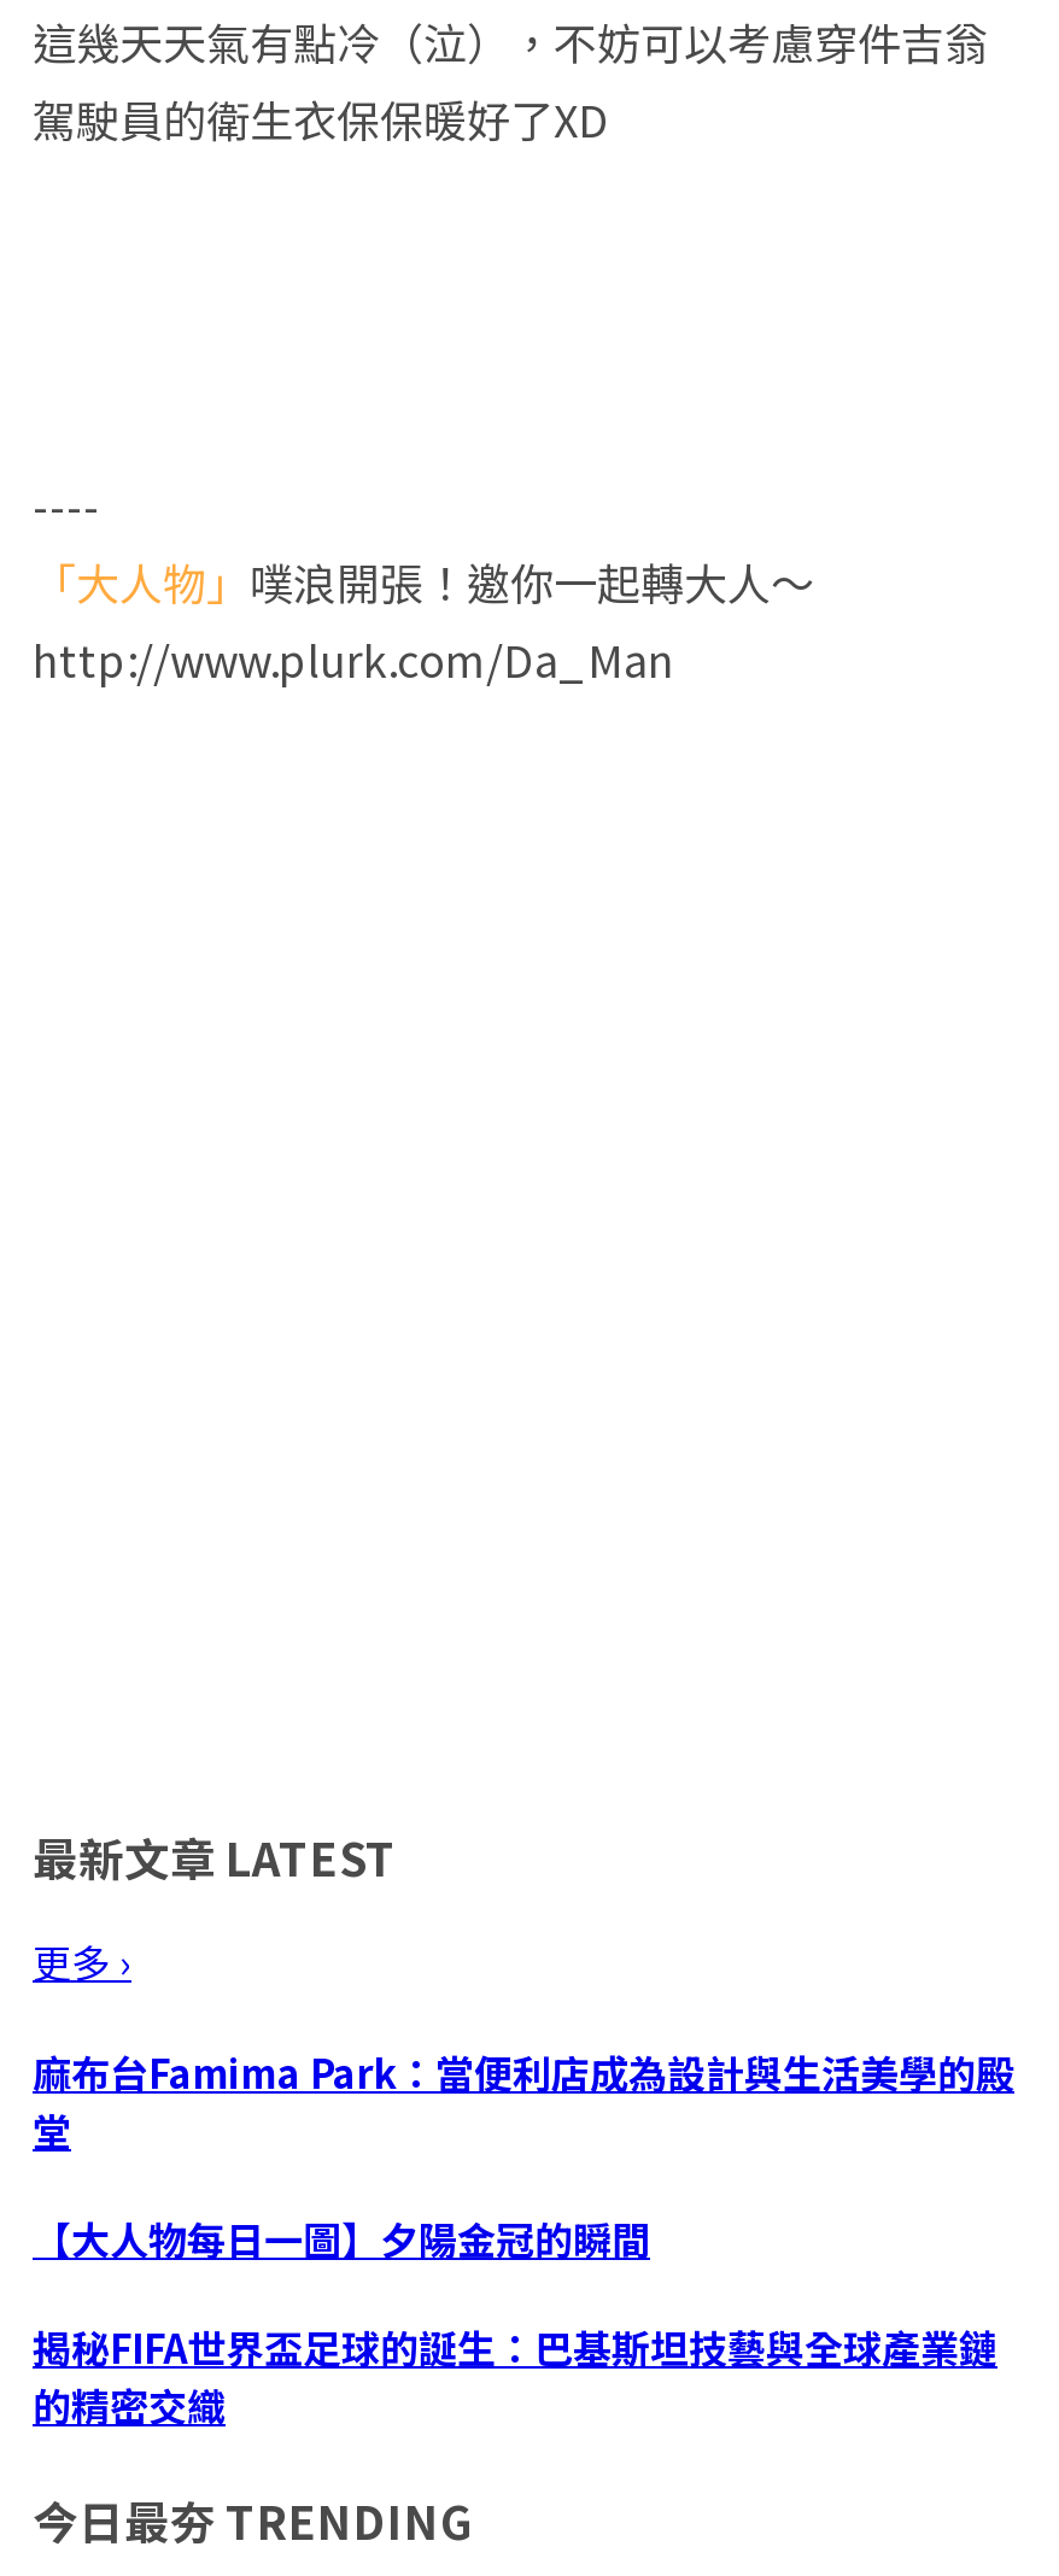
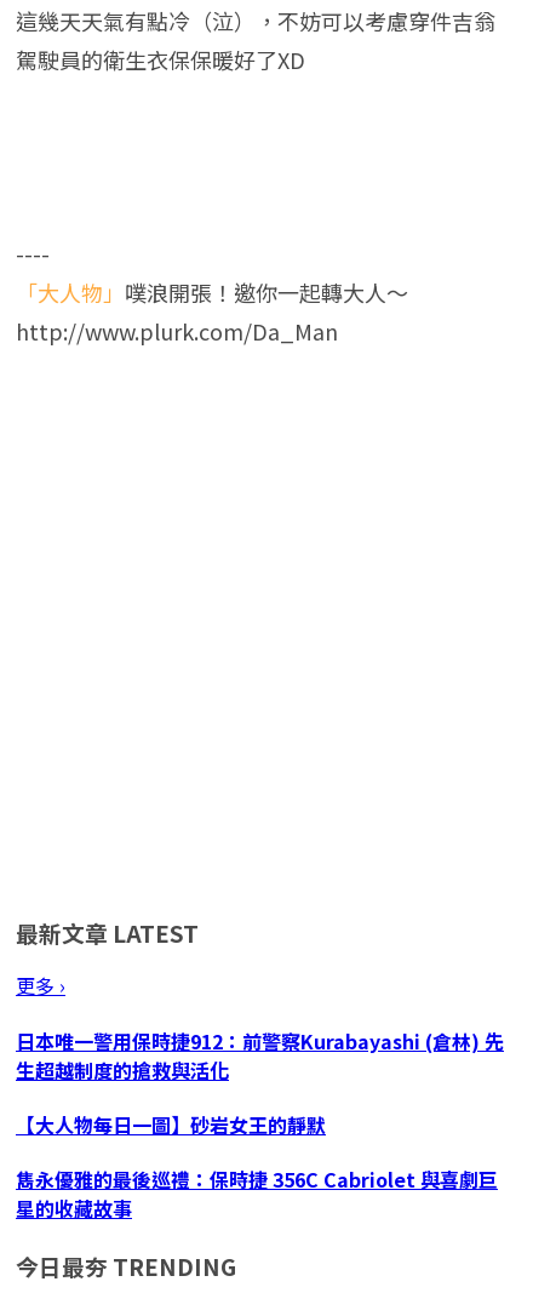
[33,2042,1014,2158] 麻布台Famima Park：當便利店成為設計與生活美學的殿 | 堂 -> [16,1026,504,1084] 日本唯一警用保時捷912：前警察Kurabayashi (倉林) 先 | 生超越制度的搶救與活化
[33,2209,650,2267] 【大人物每日一圖】夕陽金冠的瞬間 -> [16,1110,326,1139] 【大人物每日一圖】砂岩女王的靜默
[33,2318,997,2434] 揭秘FIFA世界盃足球的誕生：巴基斯坦技藝與全球產業鏈 | 的精密交織 -> [16,1165,498,1223] 雋永優雅的最後巡禮：保時捷 356C Cabriolet 與喜劇巨 | 星的收藏故事

